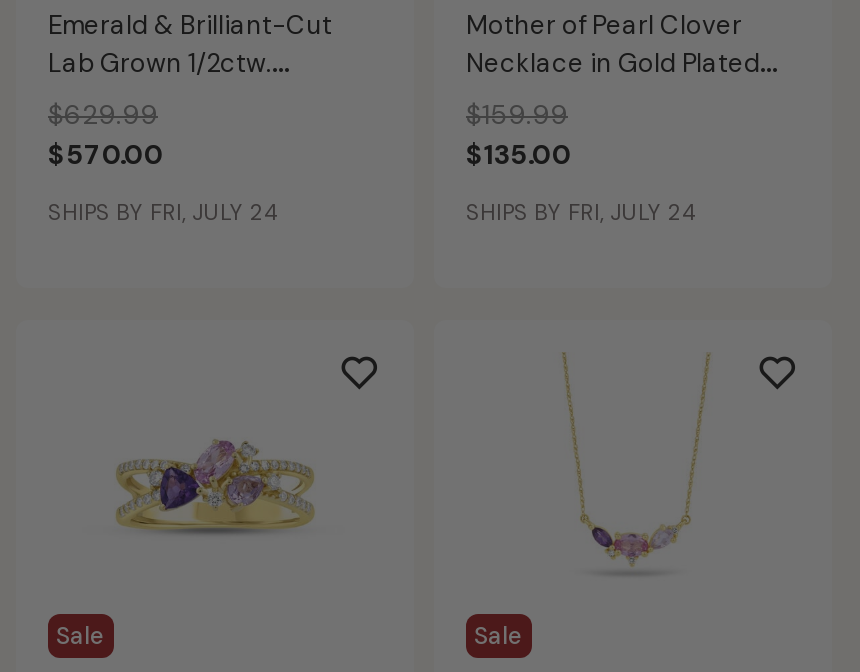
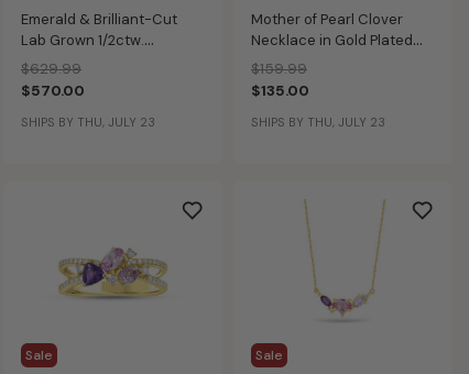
[48,198,276,226] SHIPS BY FRI, JULY 24 -> [21,114,155,130] SHIPS BY THU, JULY 23
[466,198,694,226] SHIPS BY FRI, JULY 24 -> [251,114,385,130] SHIPS BY THU, JULY 23

